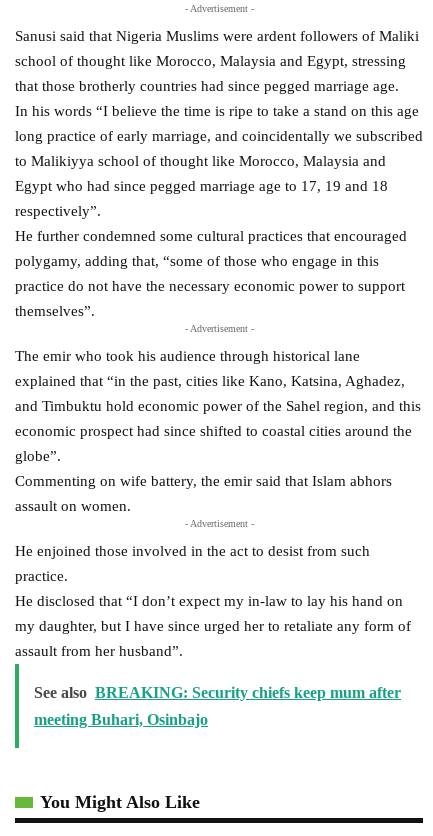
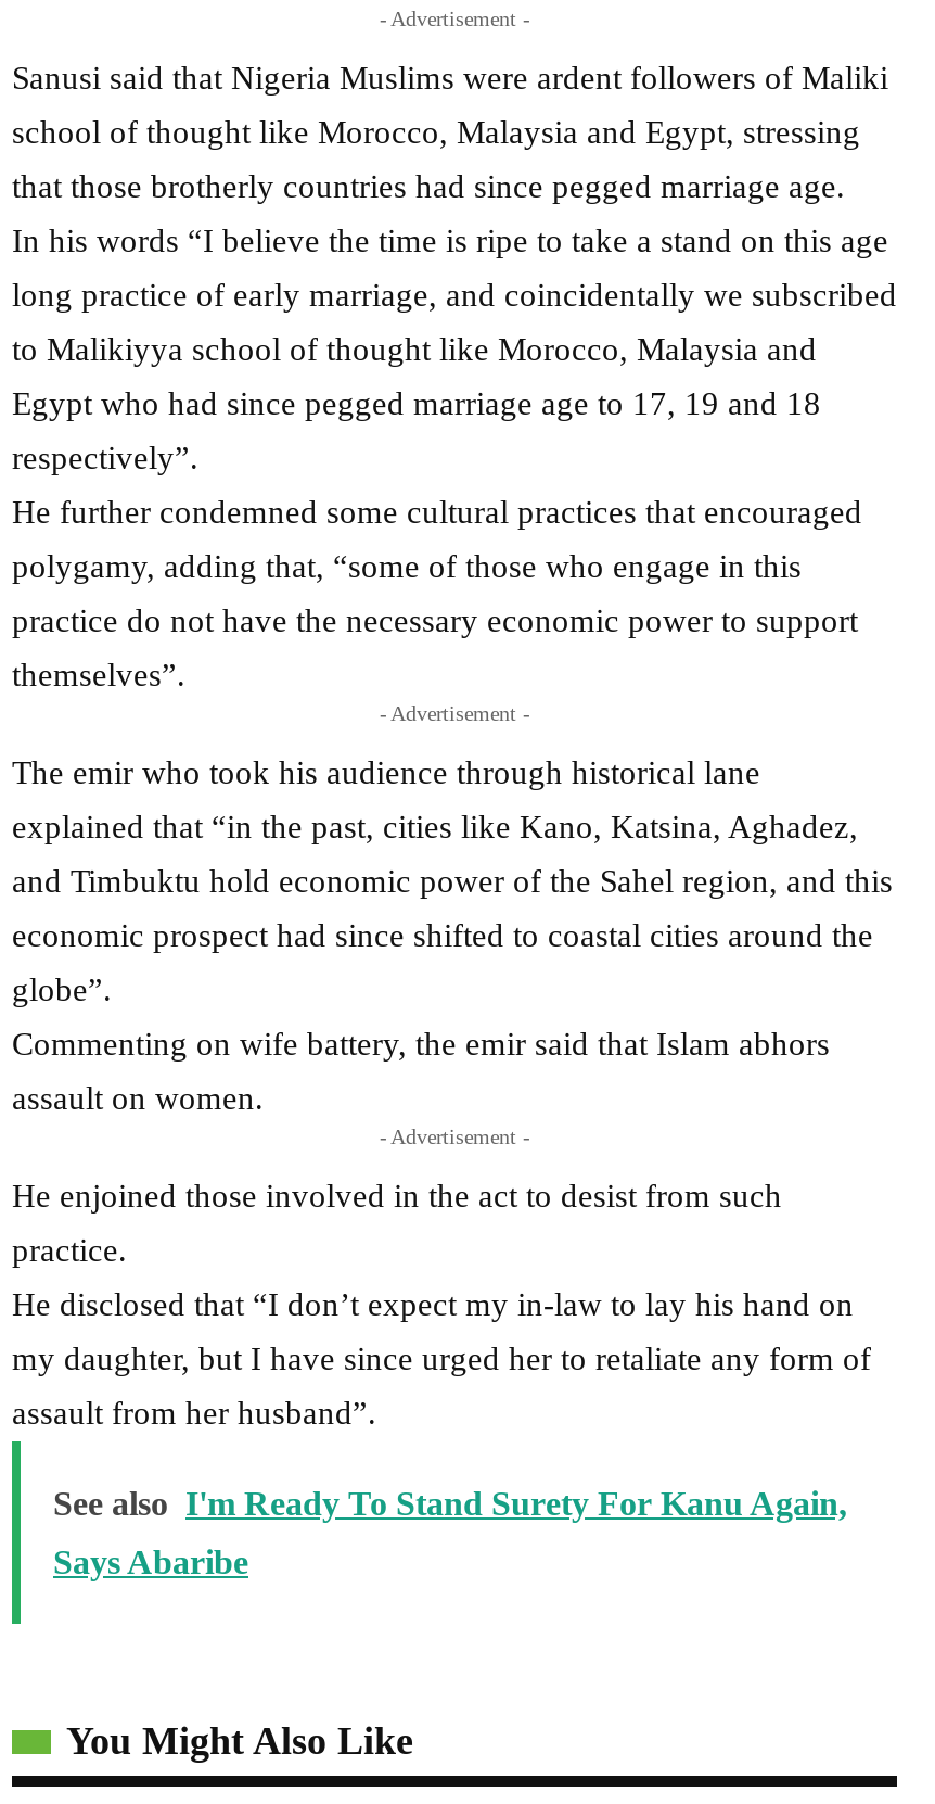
[34,684,401,701] See also BREAKING: Security chiefs keep mum after -> [53,1484,847,1521] See also I'm Ready To Stand Surety For Kanu Again,
[34,711,208,728] meeting Buhari, Osinbajo -> [53,1543,248,1580] Says Abaribe

